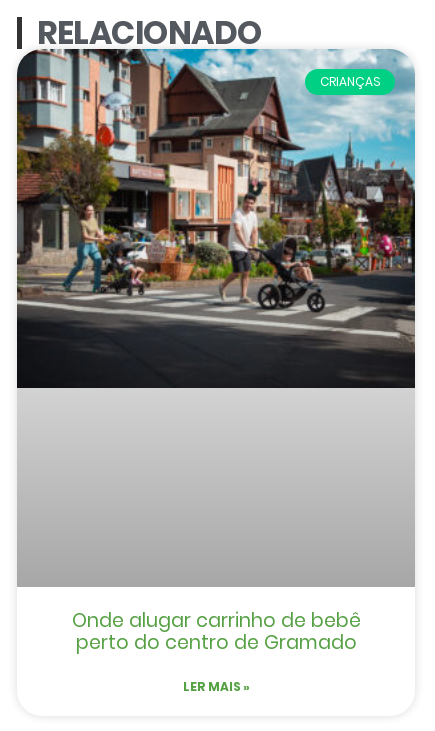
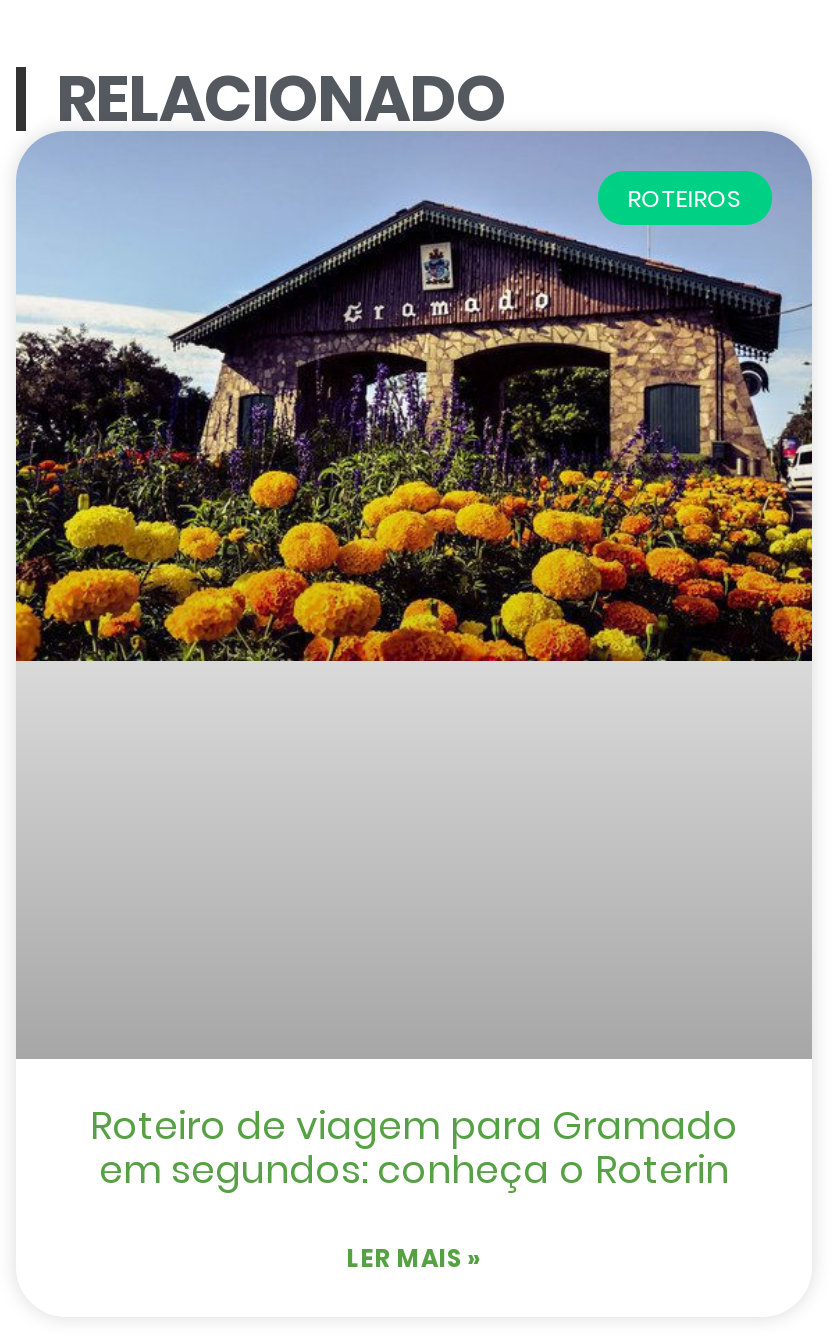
[16,49,416,389] [image] | CRIANÇAS -> [14,130,814,662] [image] | ROTEIROS
[71,607,360,656] Onde alugar carrinho de bebê | perto do centro de Gramado -> [90,1098,738,1196] Roteiro de viagem para Gramado | em segundos: conheça o Roterin

